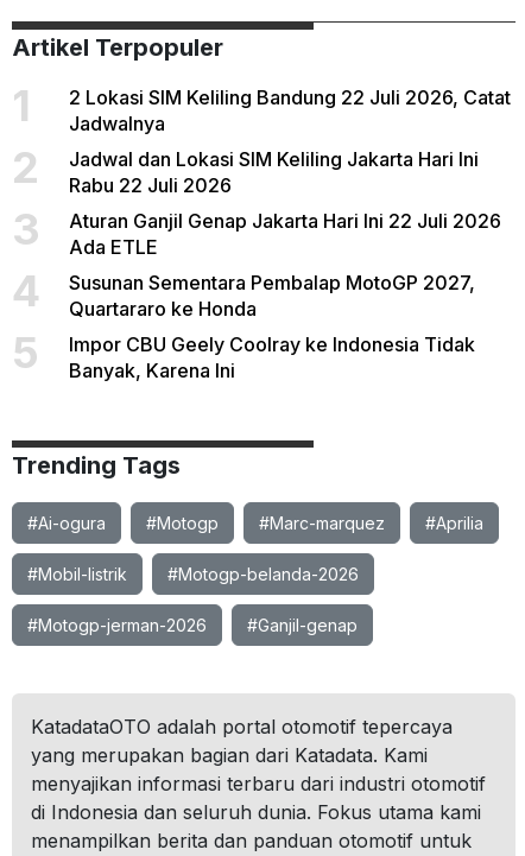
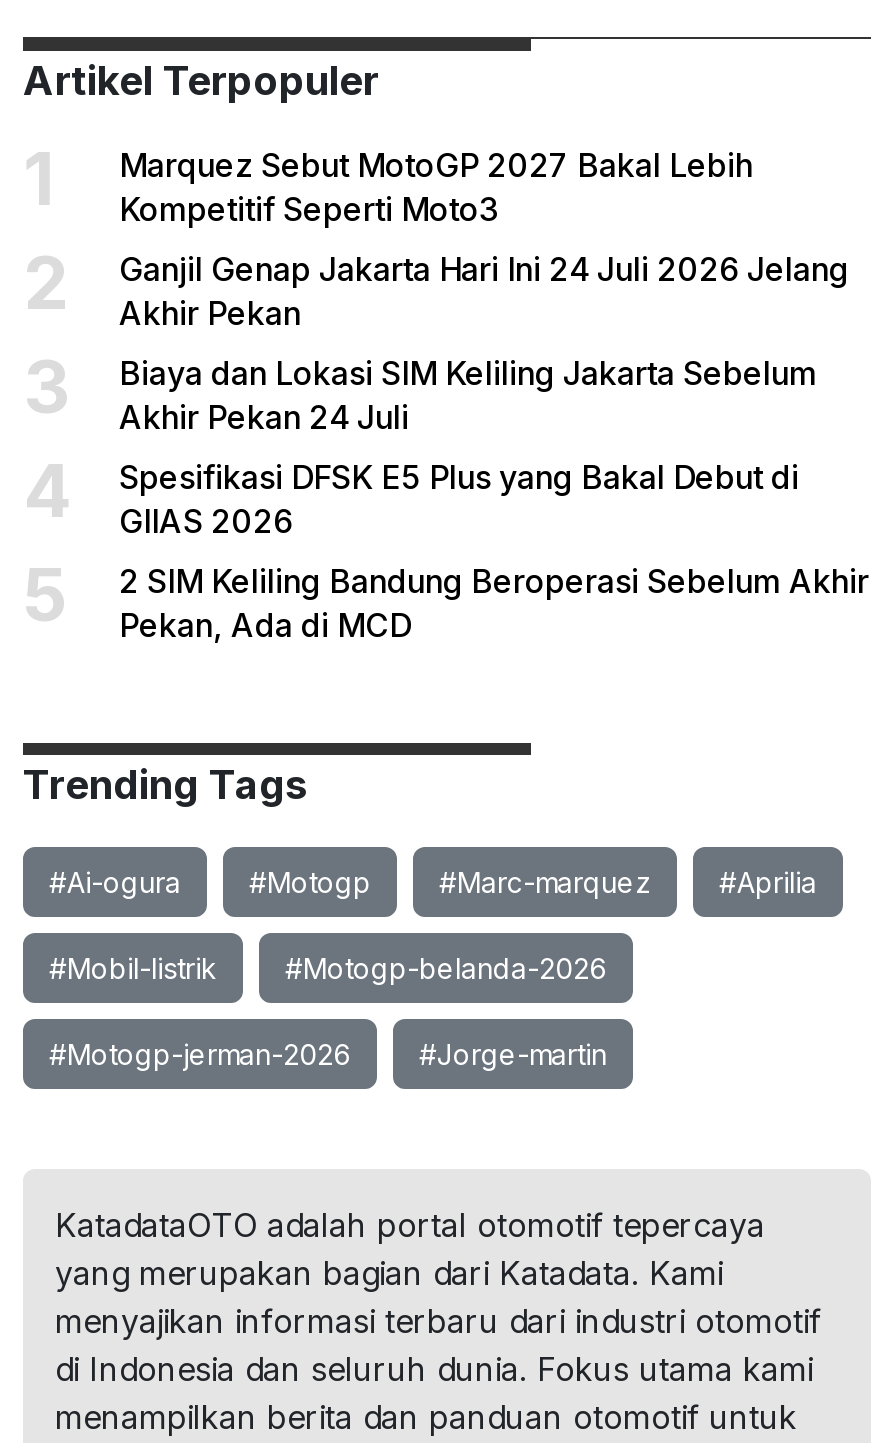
[69,85,511,135] 2 Lokasi SIM Keliling Bandung 22 Juli 2026, Catat | Jadwalnya -> [119,145,753,229] Marquez Sebut MotoGP 2027 Bakal Lebih | Kompetitif Seperti Moto3
[69,147,479,197] Jadwal dan Lokasi SIM Keliling Jakarta Hari Ini | Rabu 22 Juli 2026 -> [119,249,849,333] Ganjil Genap Jakarta Hari Ini 24 Juli 2026 Jelang | Akhir Pekan
[69,209,501,259] Aturan Ganjil Genap Jakarta Hari Ini 22 Juli 2026 | Ada ETLE -> [119,353,817,437] Biaya dan Lokasi SIM Keliling Jakarta Sebelum | Akhir Pekan 24 Juli
[69,271,475,321] Susunan Sementara Pembalap MotoGP 2027, | Quartararo ke Honda -> [119,457,799,541] Spesifikasi DFSK E5 Plus yang Bakal Debut di | GIIAS 2026
[69,332,475,382] Impor CBU Geely Coolray ke Indonesia Tidak | Banyak, Karena Ini -> [119,561,869,645] 2 SIM Keliling Bandung Beroperasi Sebelum Akhir | Pekan, Ada di MCD
[247,615,358,635] #Ganjil-genap -> [419,1037,607,1071] #Jorge-martin

